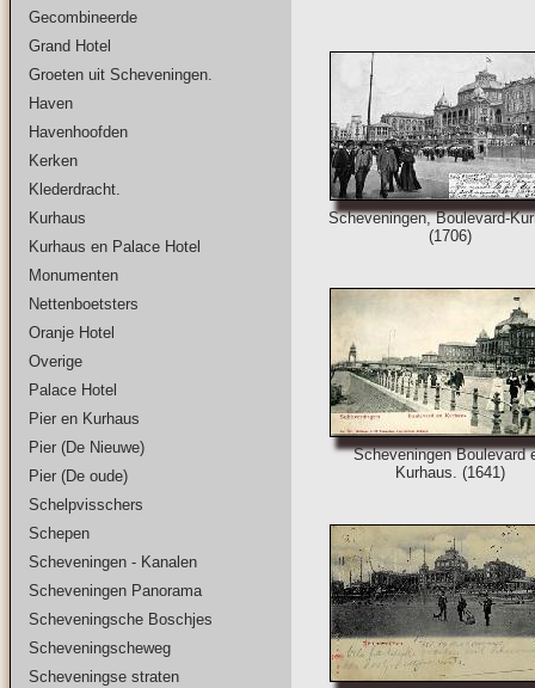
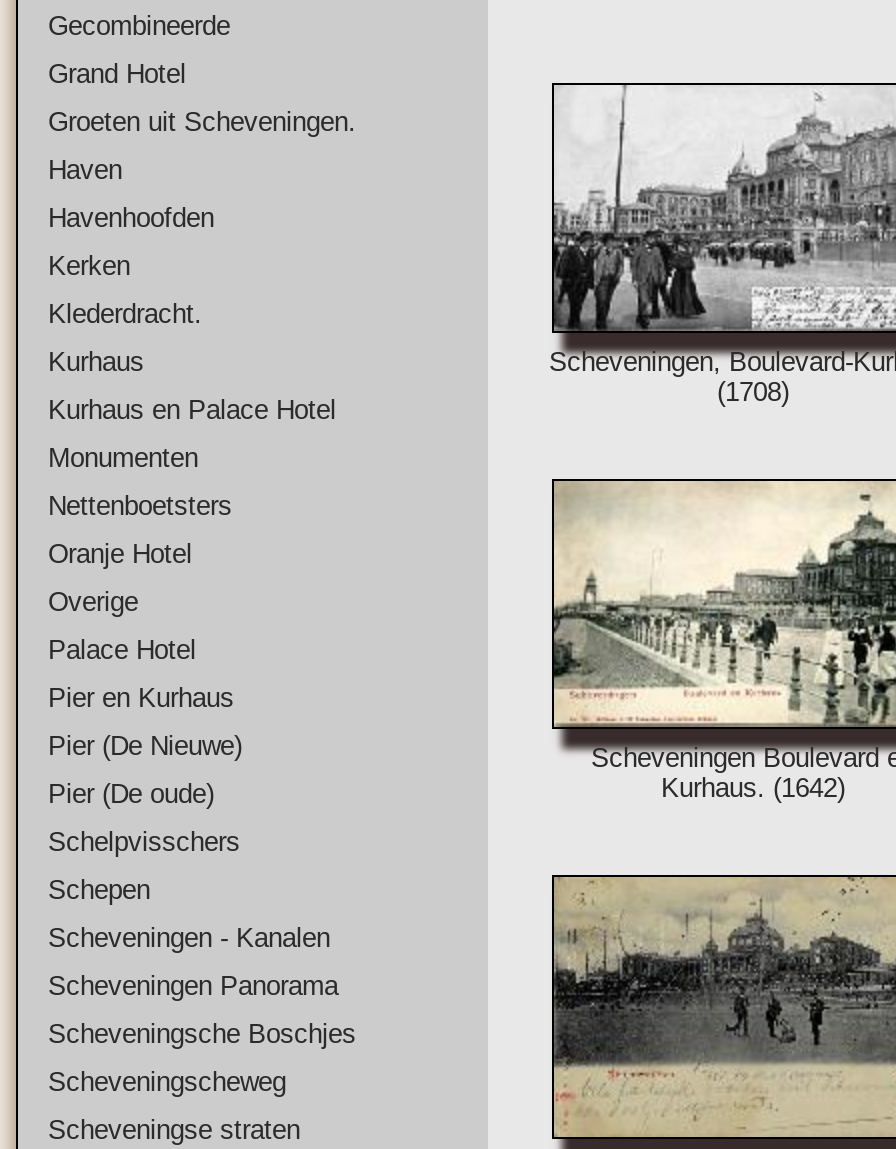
[428,227,471,245] (1706) -> [717,377,789,407] (1708)
[395,463,505,481] Kurhaus. (1641) -> [661,773,845,803] Kurhaus. (1642)

